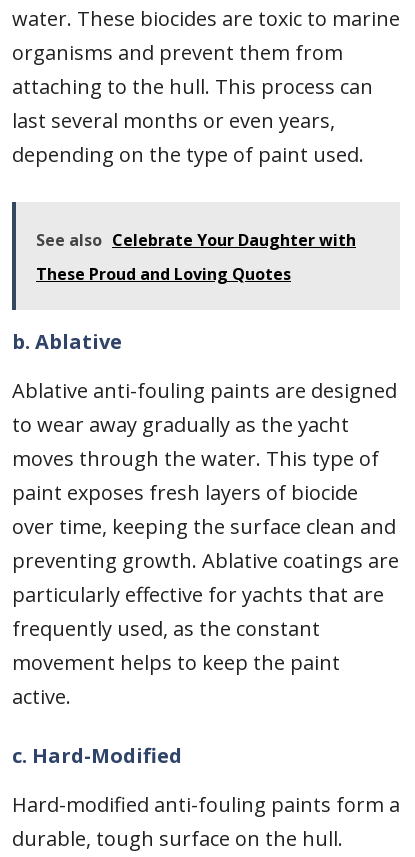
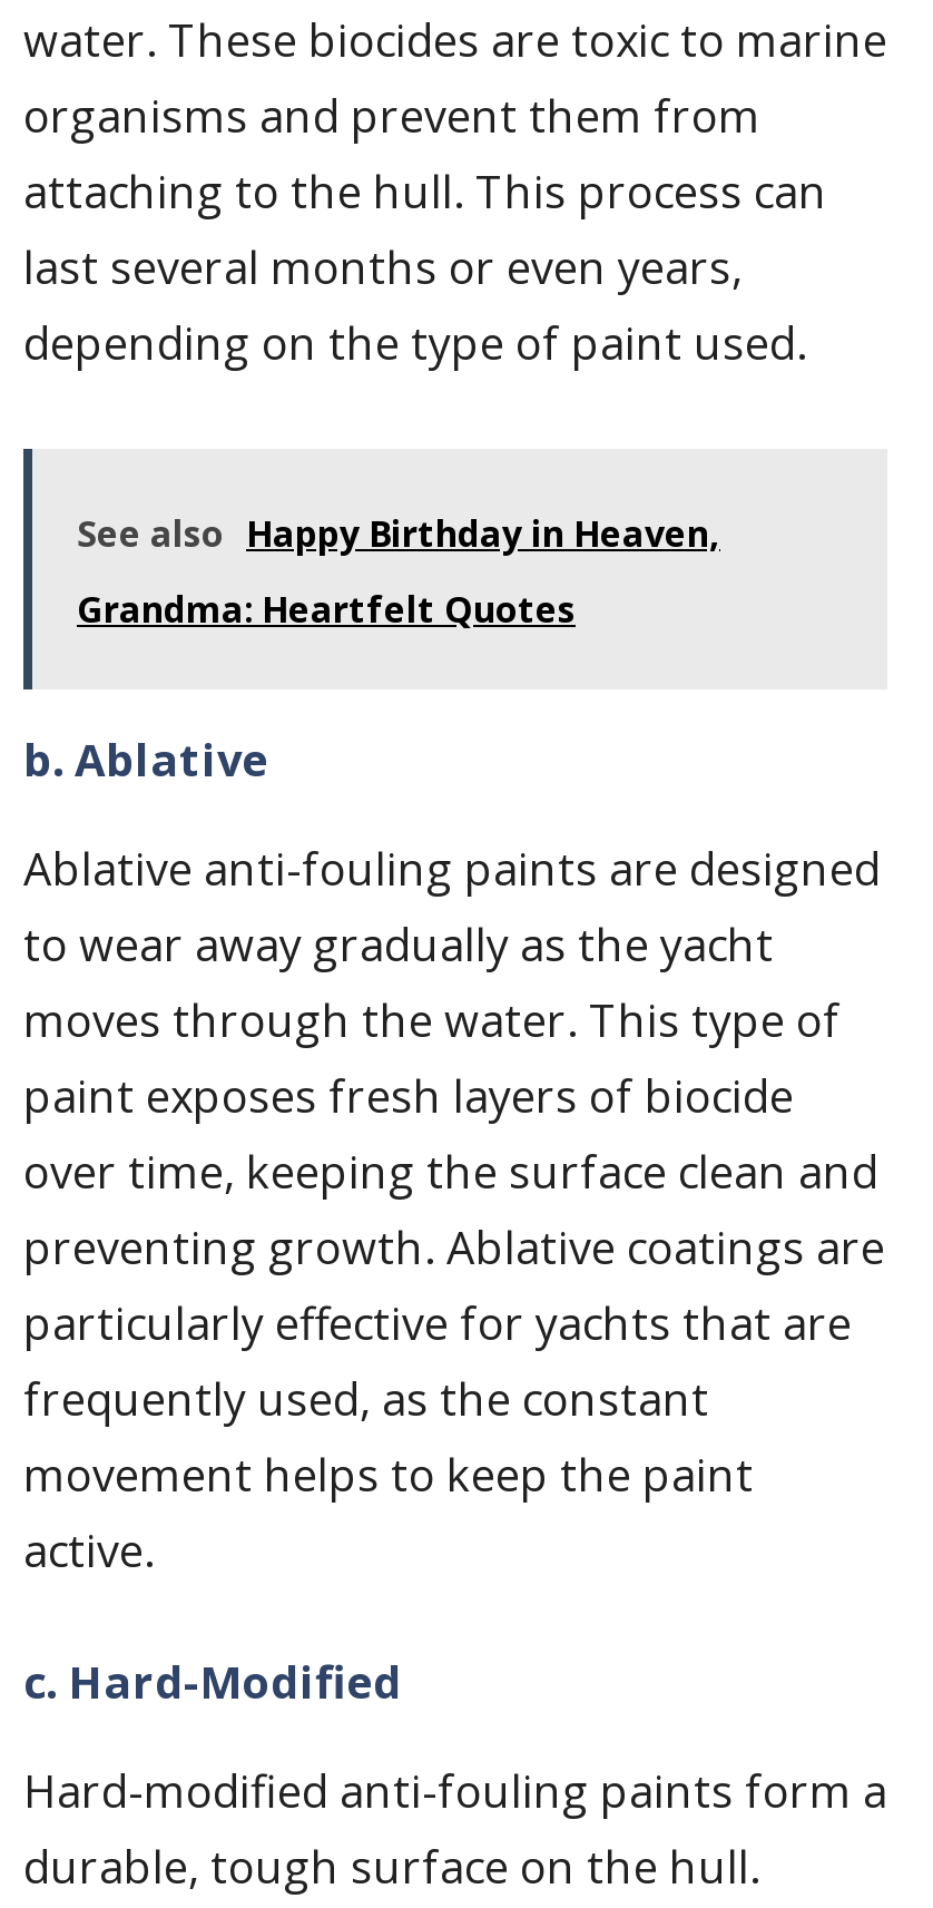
[36,229,356,251] See also Celebrate Your Daughter with -> [77,510,720,559] See also Happy Birthday in Heaven,
[36,263,291,285] These Proud and Loving Quotes -> [77,585,576,634] Grandma: Heartfelt Quotes

